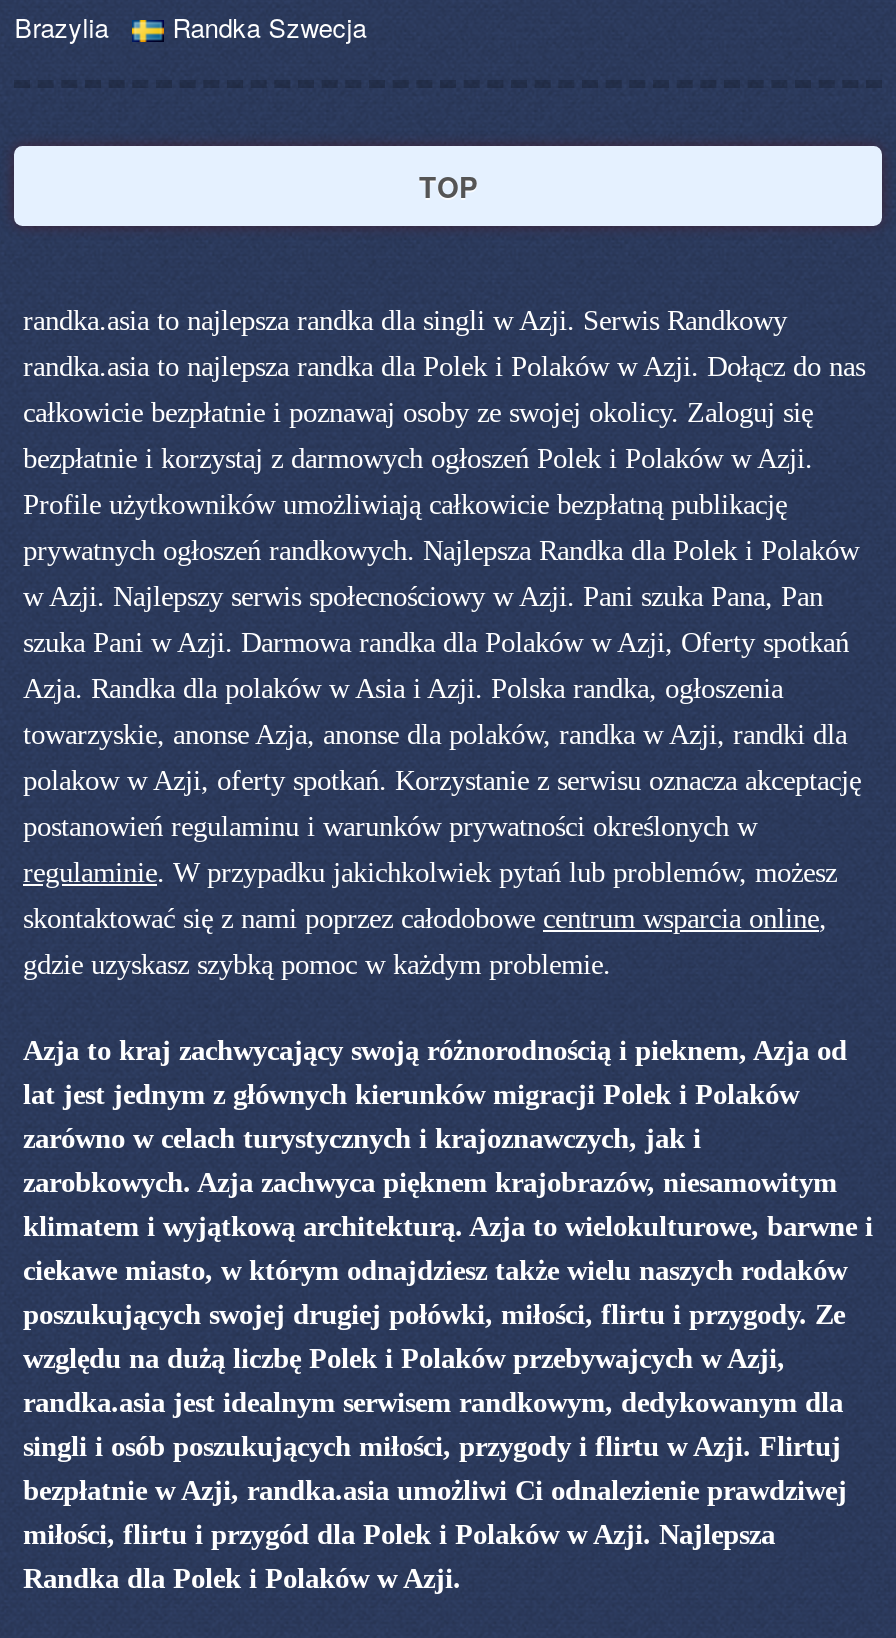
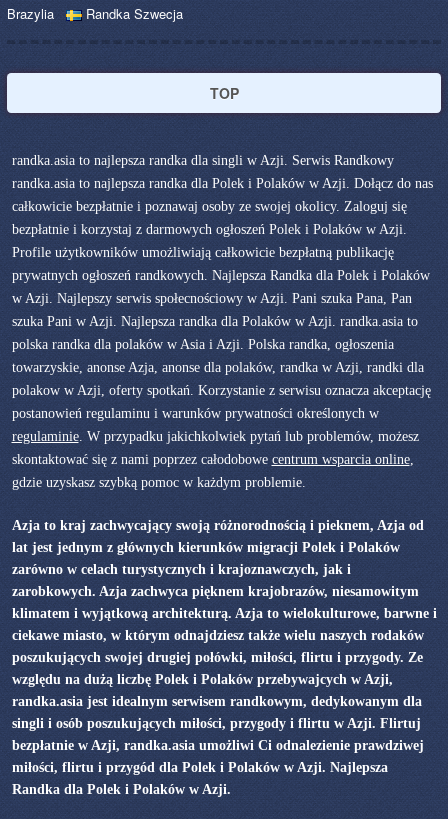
[23,626,849,658] szuka Pani w Azji. Darmowa randka dla Polaków w Azji, Oferty spotkań -> [11,313,417,329] szuka Pani w Azji. Najlepsza randka dla Polaków w Azji. randka.asia to
[23,672,783,704] Azja. Randka dla polaków w Asia i Azji. Polska randka, ogłoszenia -> [11,336,393,352] polska randka dla polaków w Asia i Azji. Polska randka, ogłoszenia

